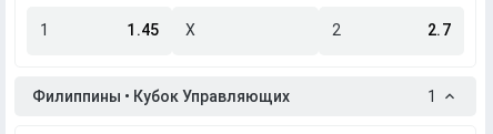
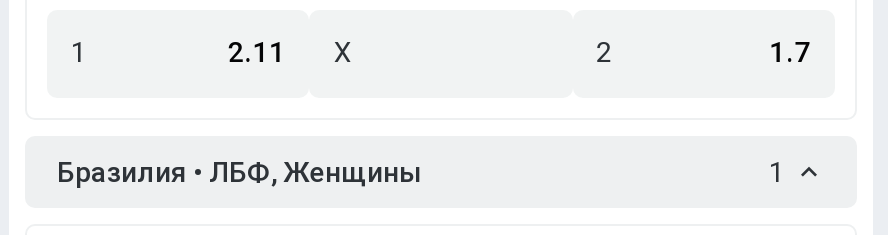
[127,21,196,39] 1.45 X -> [228,36,352,68] 2.11 X
[428,21,451,39] 2.7 -> [769,36,811,68] 1.7
[32,87,290,105] Филиппины • Кубок Управляющих -> [57,156,421,188] Бразилия • ЛБФ, Женщины

